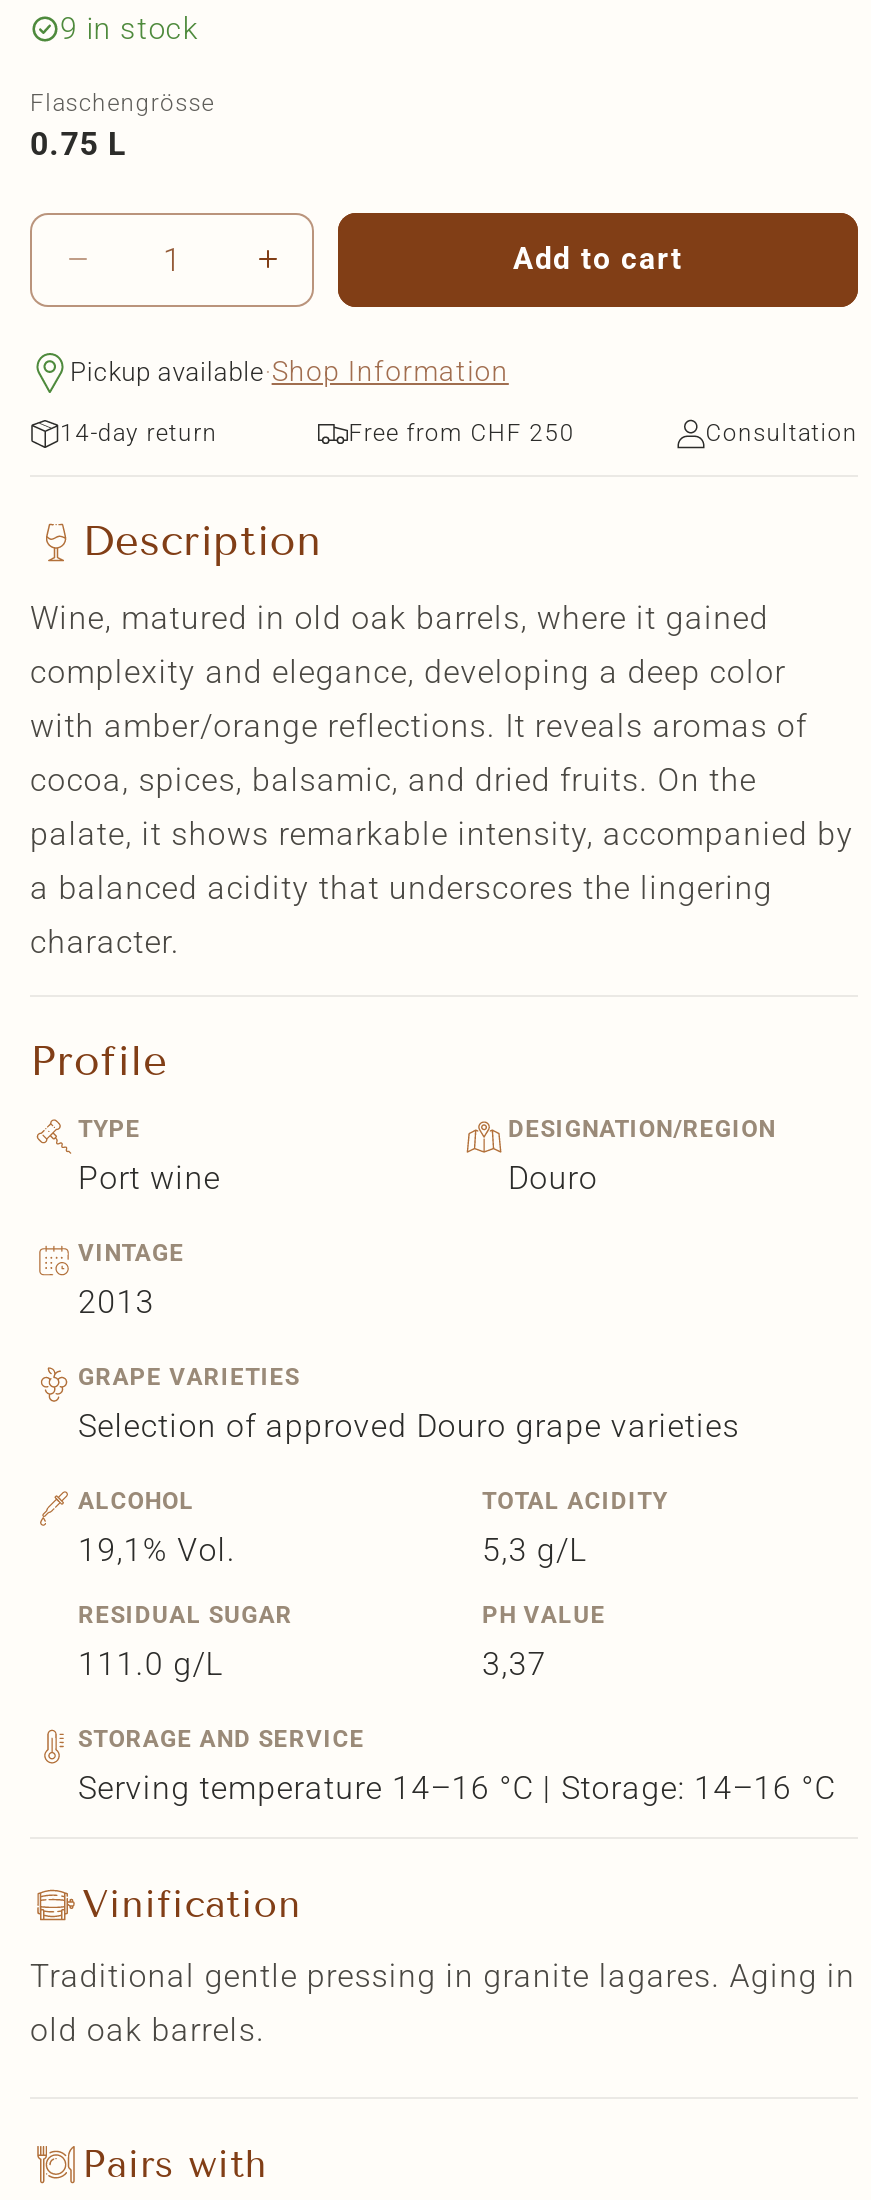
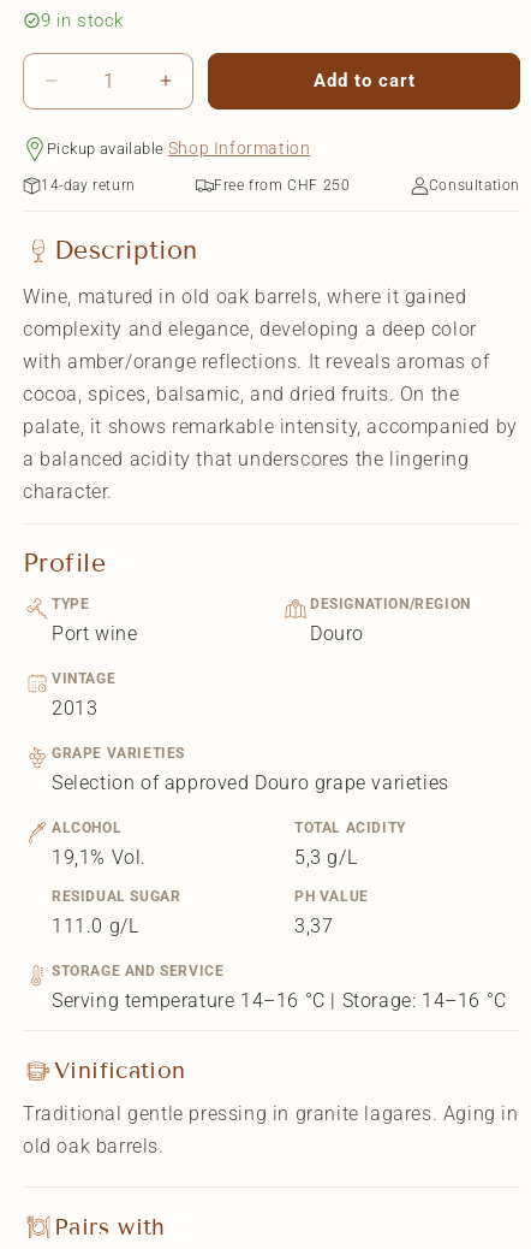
[30,88,215,162] Flaschengrösse | 0.75 L -> none

